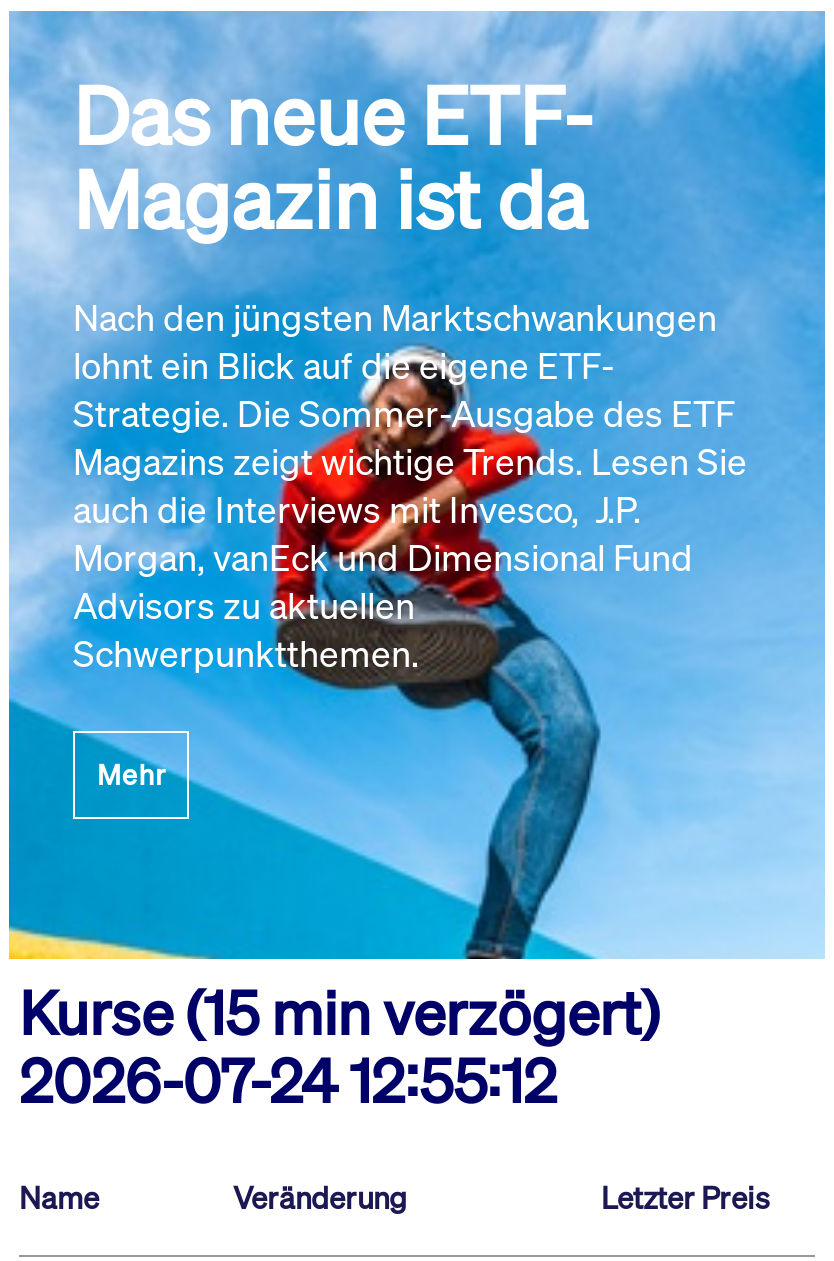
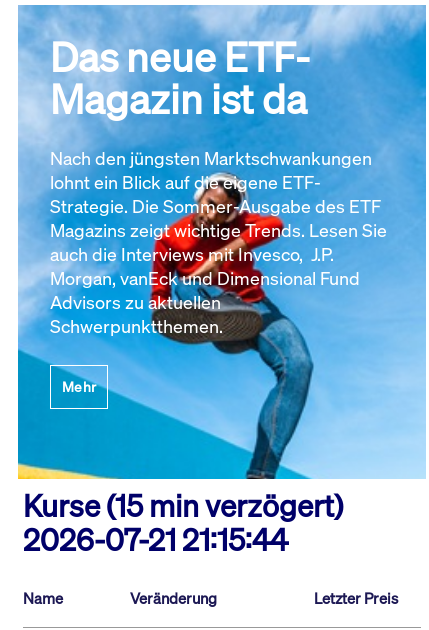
[19,1041,557,1121] 2026-07-24 12:55:12 -> [23,520,288,560] 2026-07-21 21:15:44

